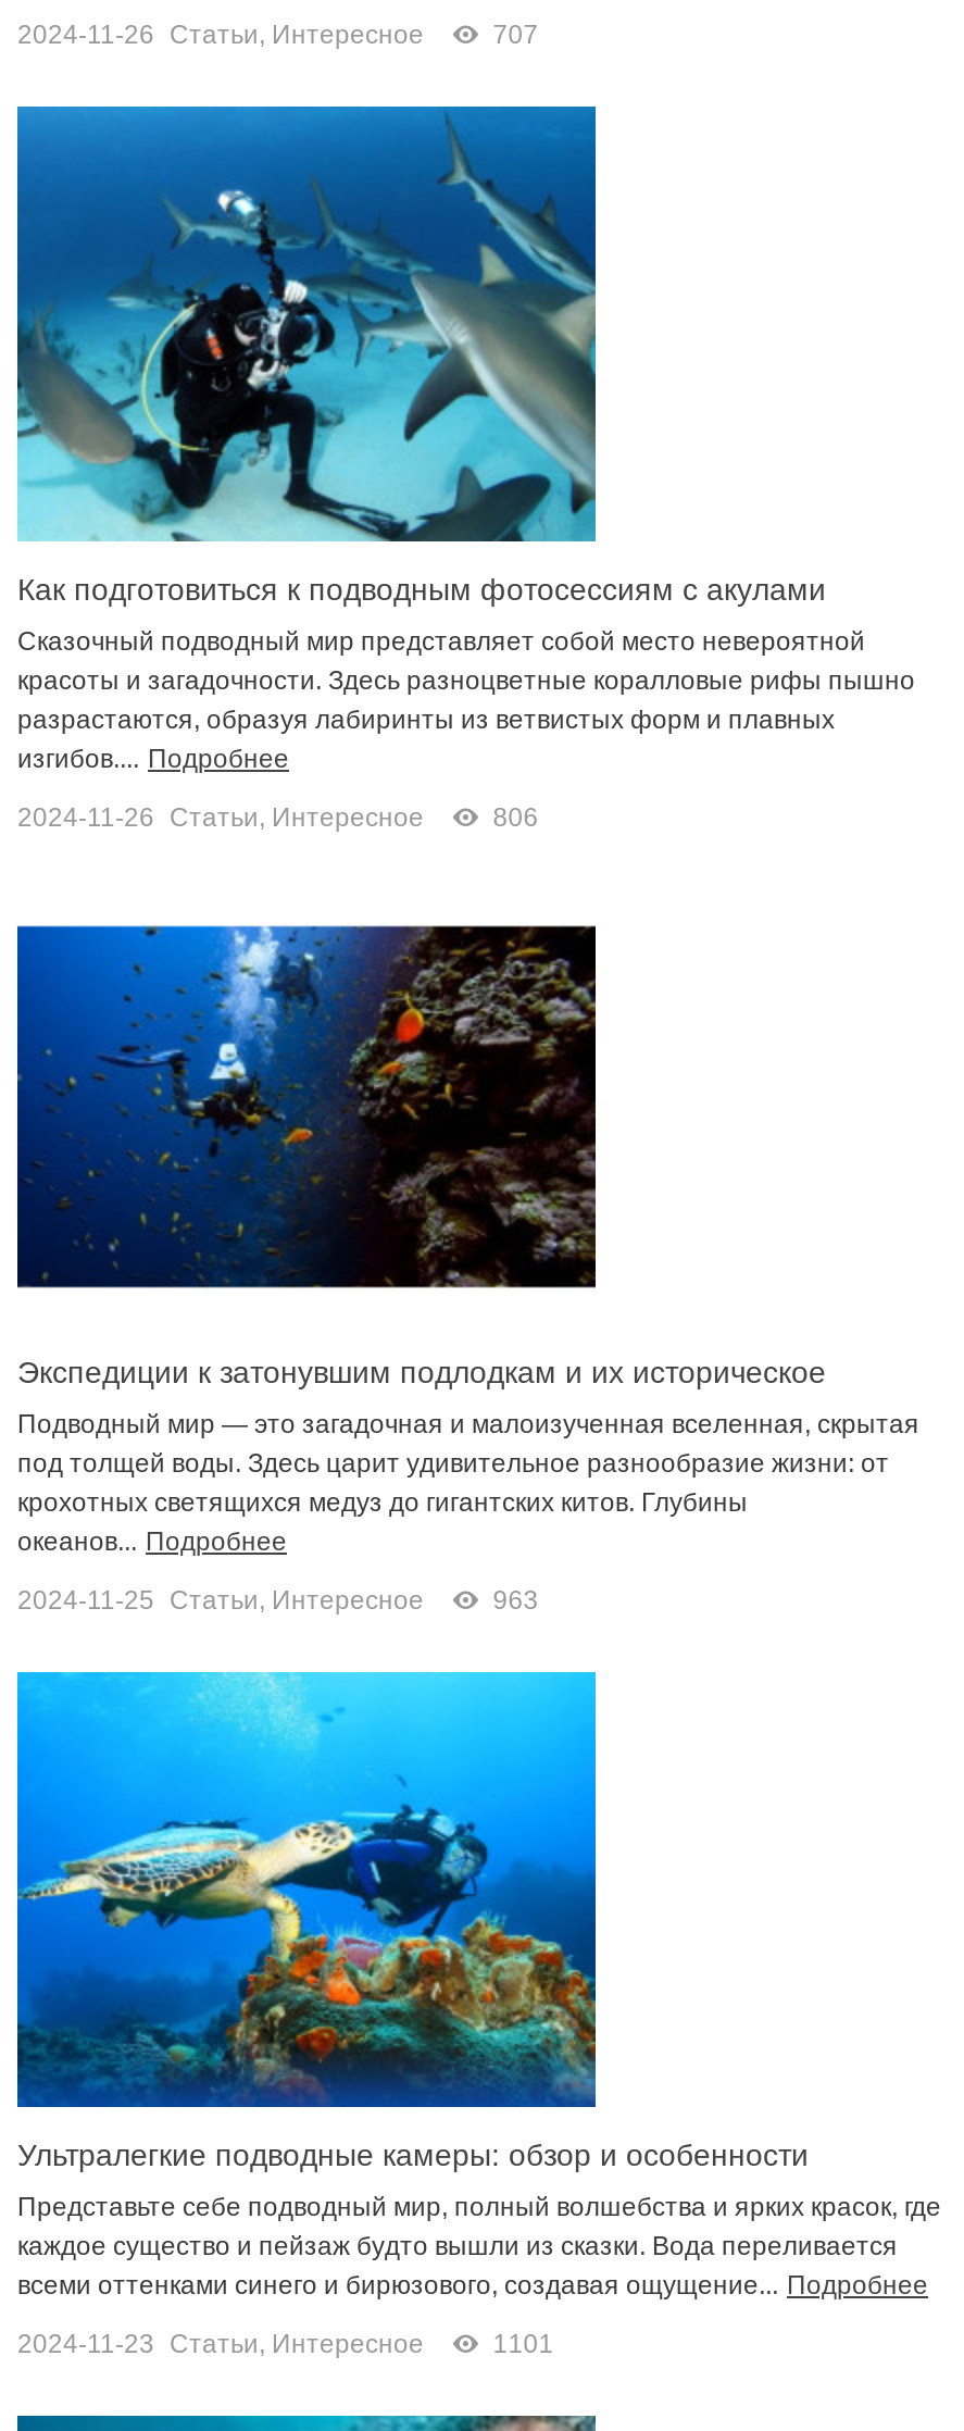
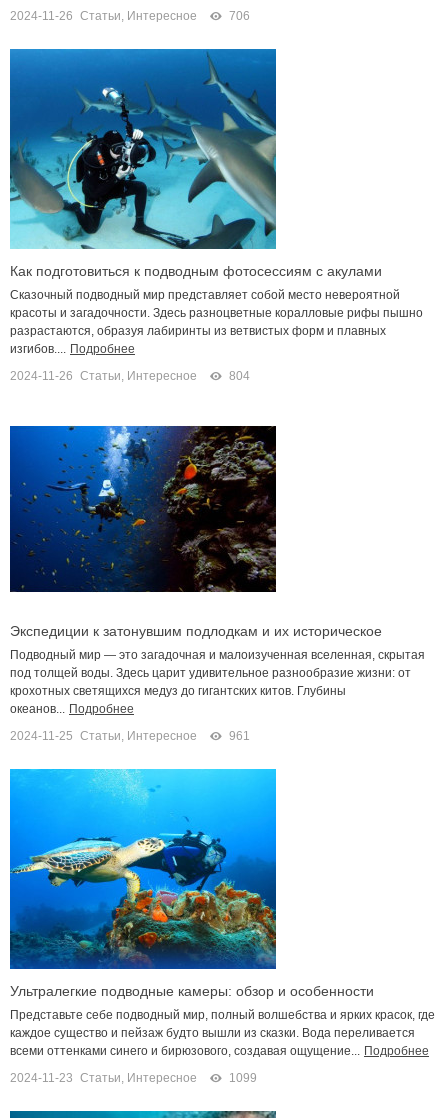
[493,20,539,50] 707 -> [229,9,250,23] 706
[493,802,539,833] 806 -> [229,369,250,383] 804
[493,1585,539,1615] 963 -> [229,729,250,743] 961
[493,2329,554,2359] 1101 -> [229,1071,257,1085] 1099

